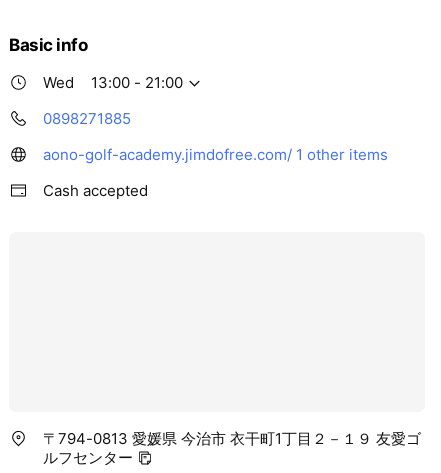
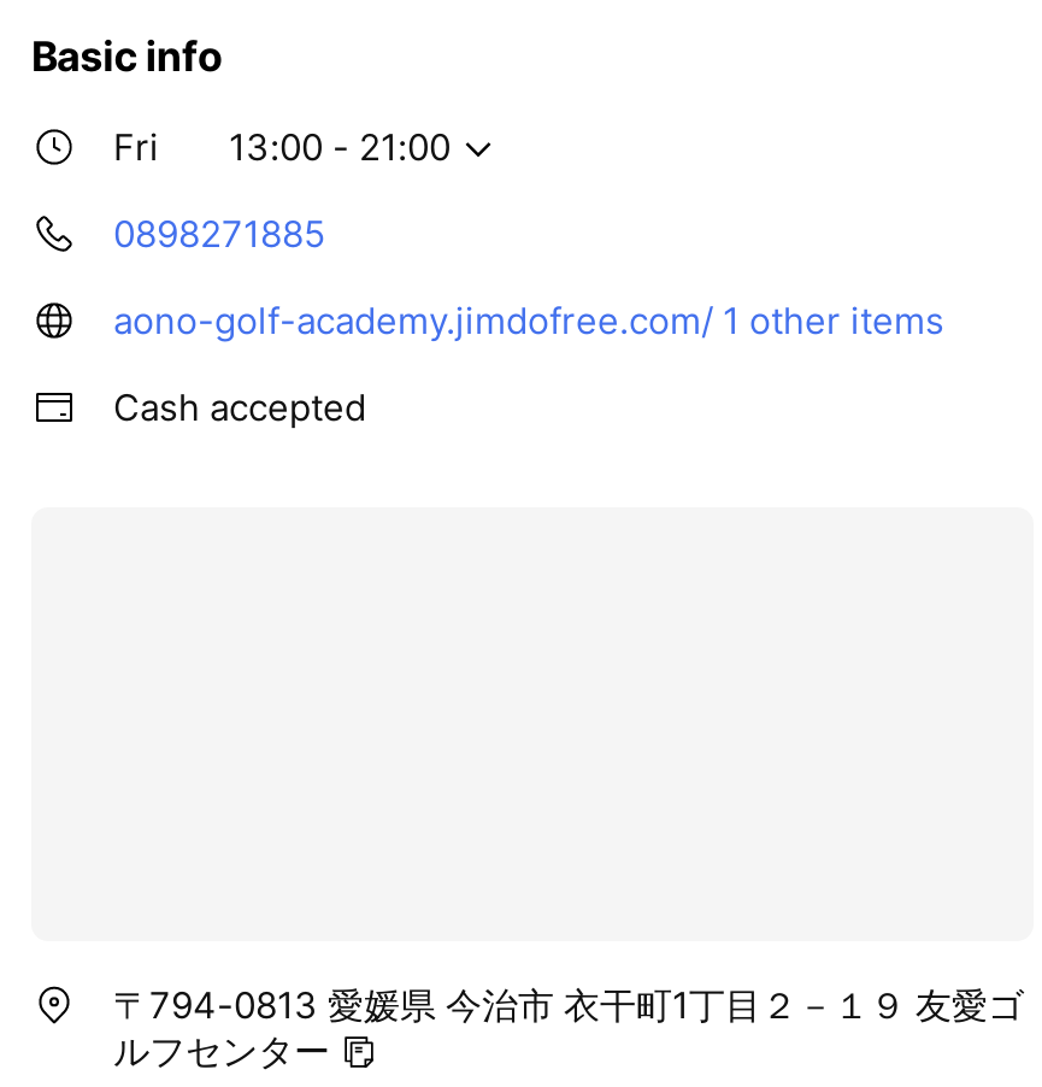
[43,73,74,92] Wed -> [113,125,159,171] Fri

